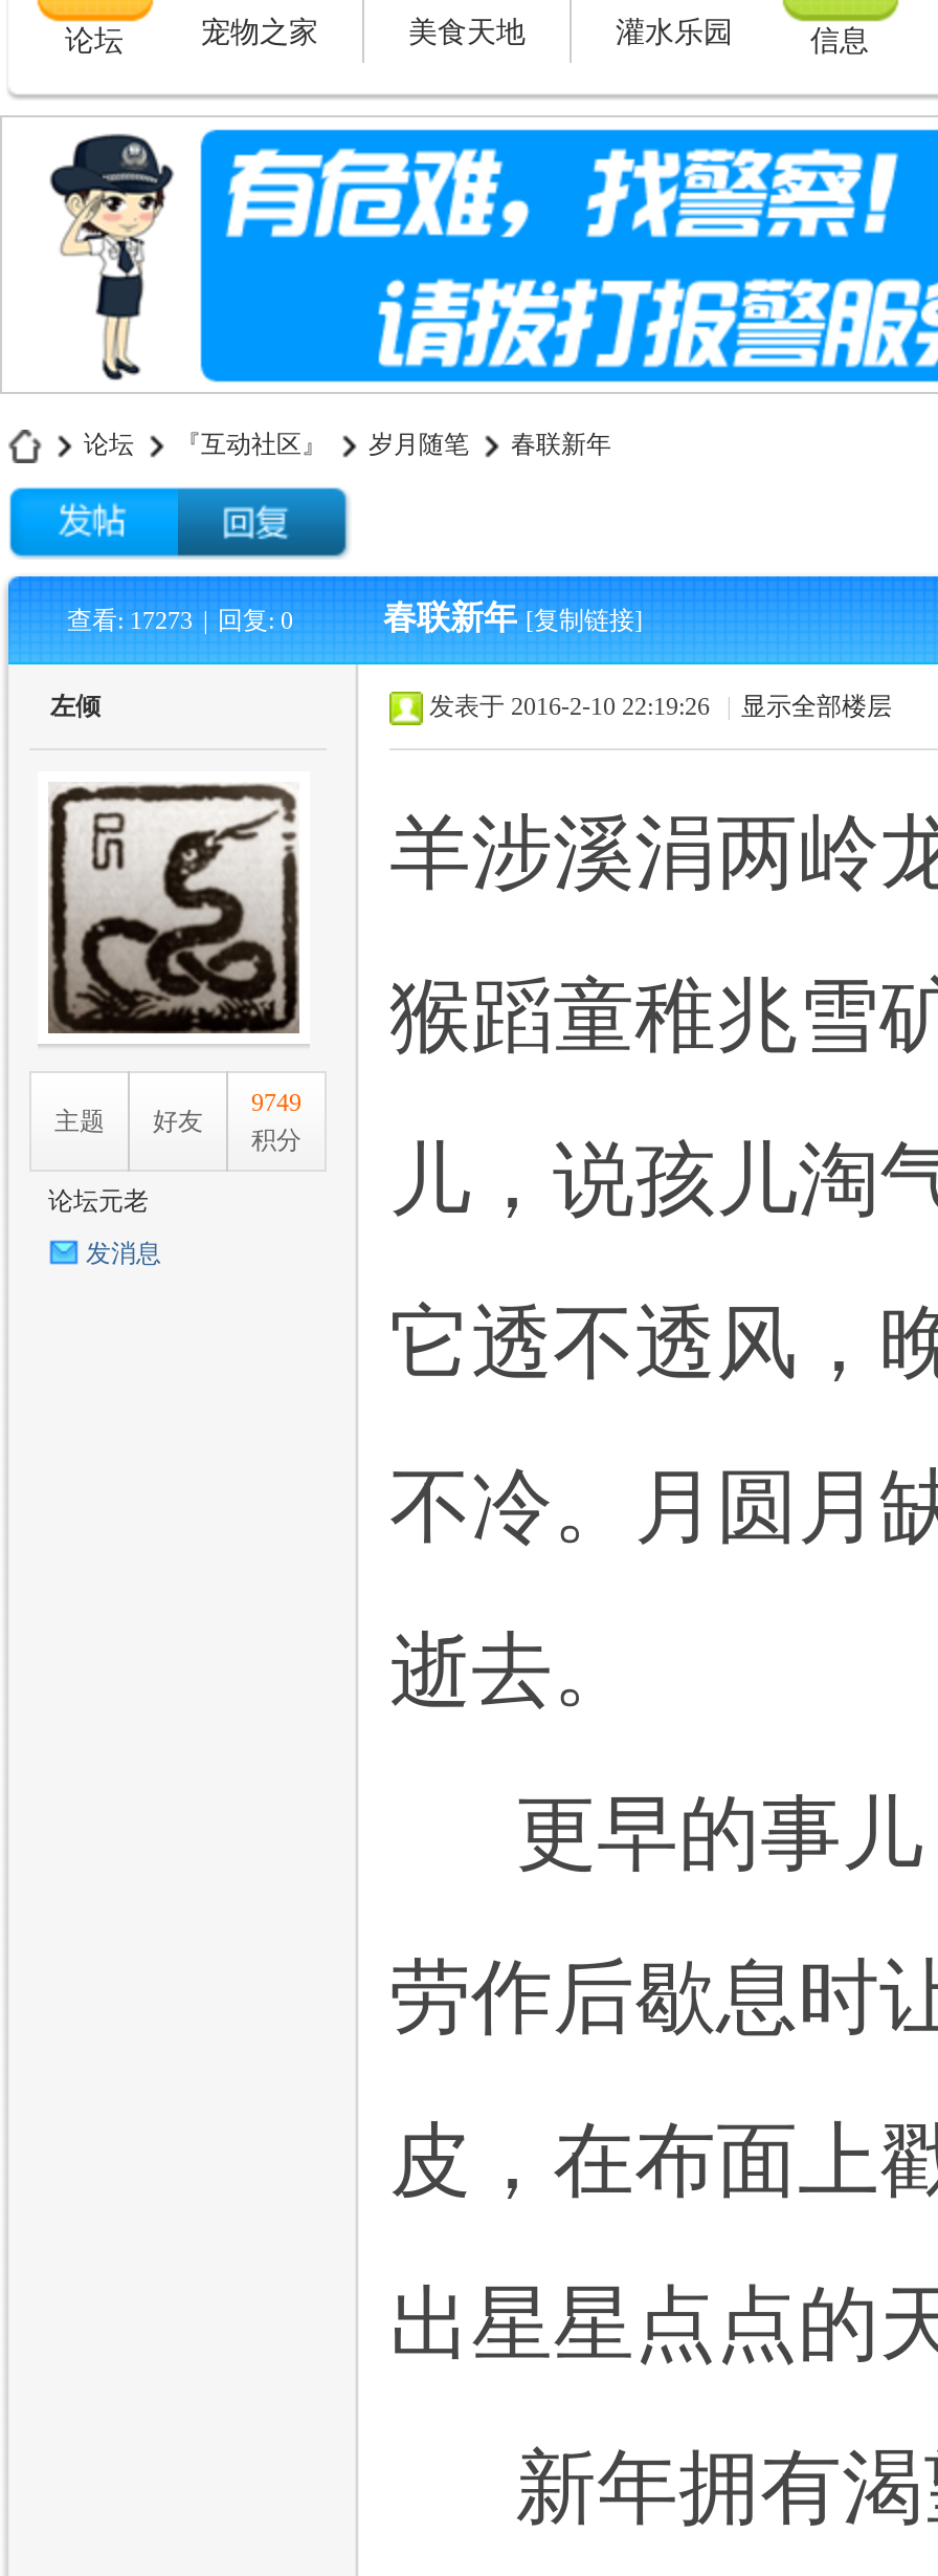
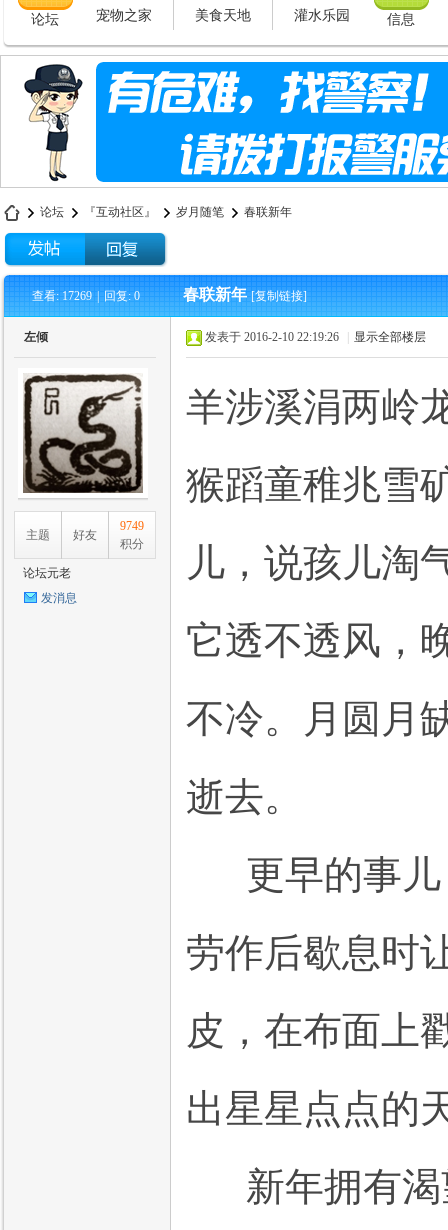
[67,606,193,635] 查看: 17273 -> [32,289,92,303] 查看: 17269

